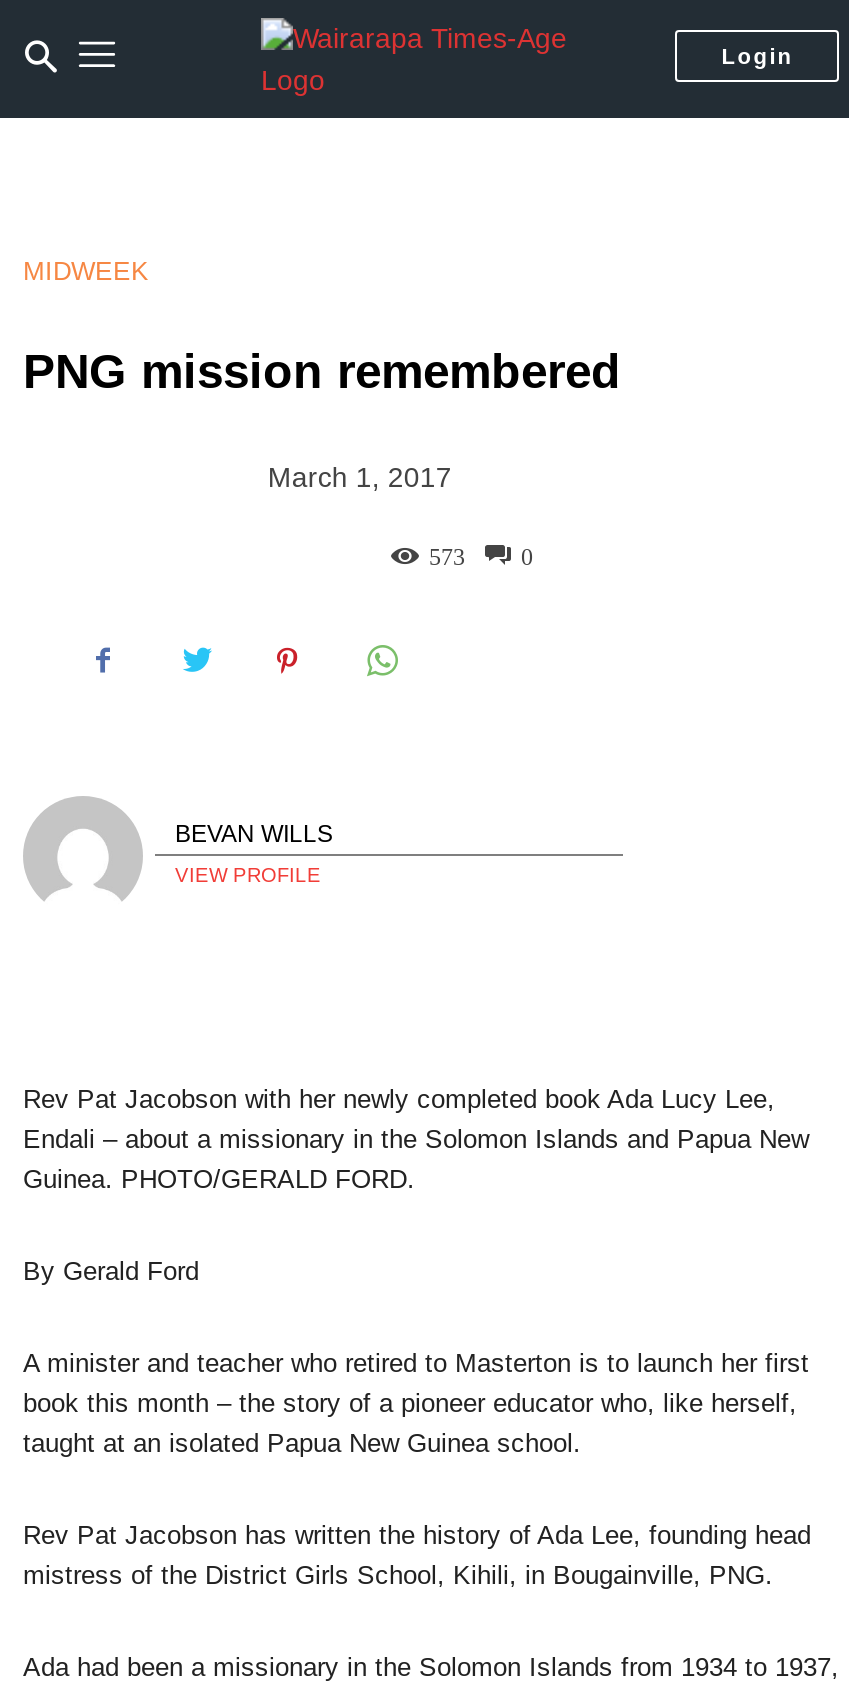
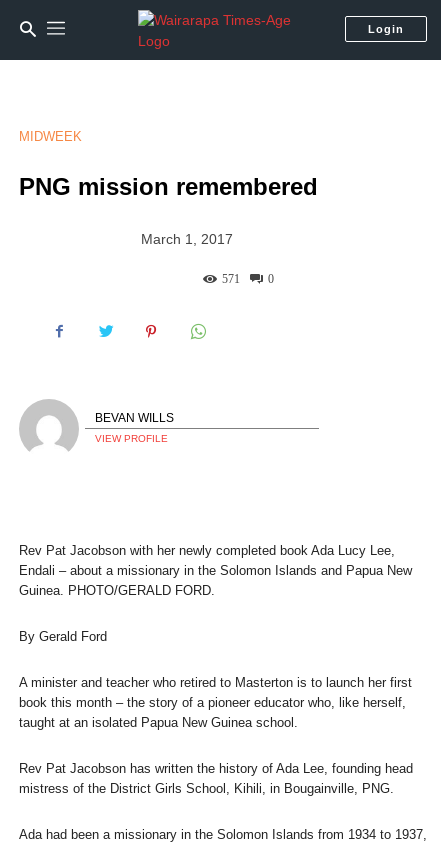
[429,543,533,571] 573 0 -> [222,272,274,286] 571 0

